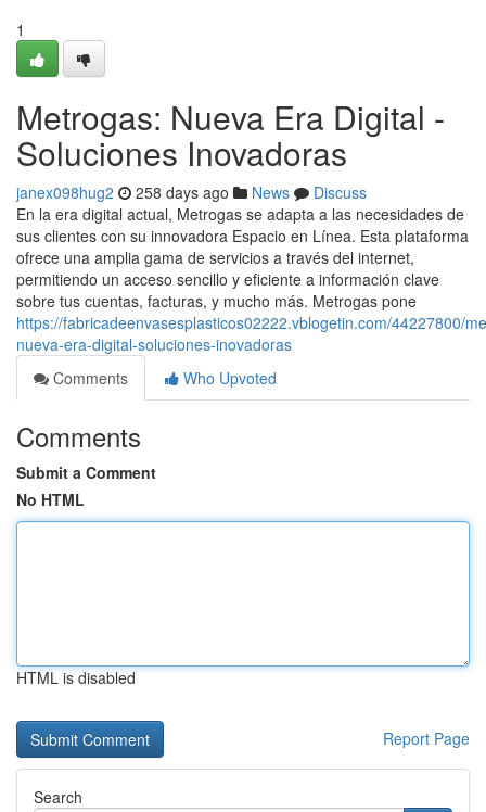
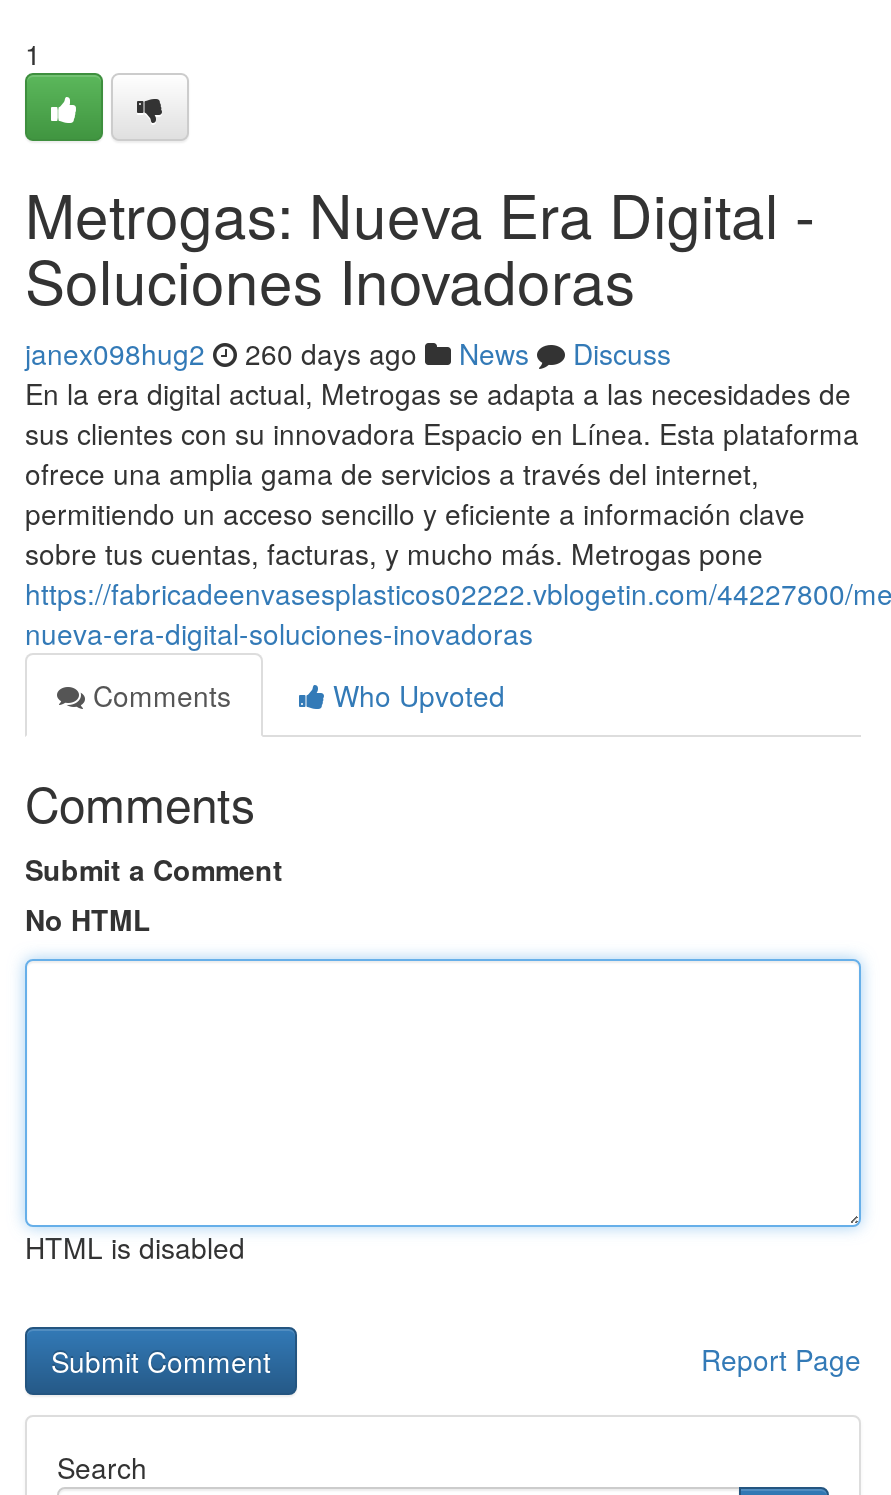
[16,181,367,203] janex098hug2 258 days ago News Discuss -> [25,333,671,373] janex098hug2 260 days ago News Discuss

